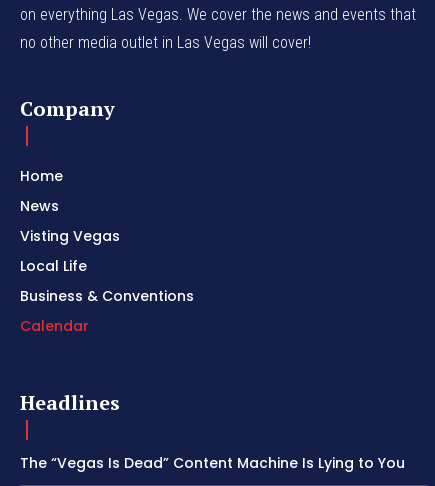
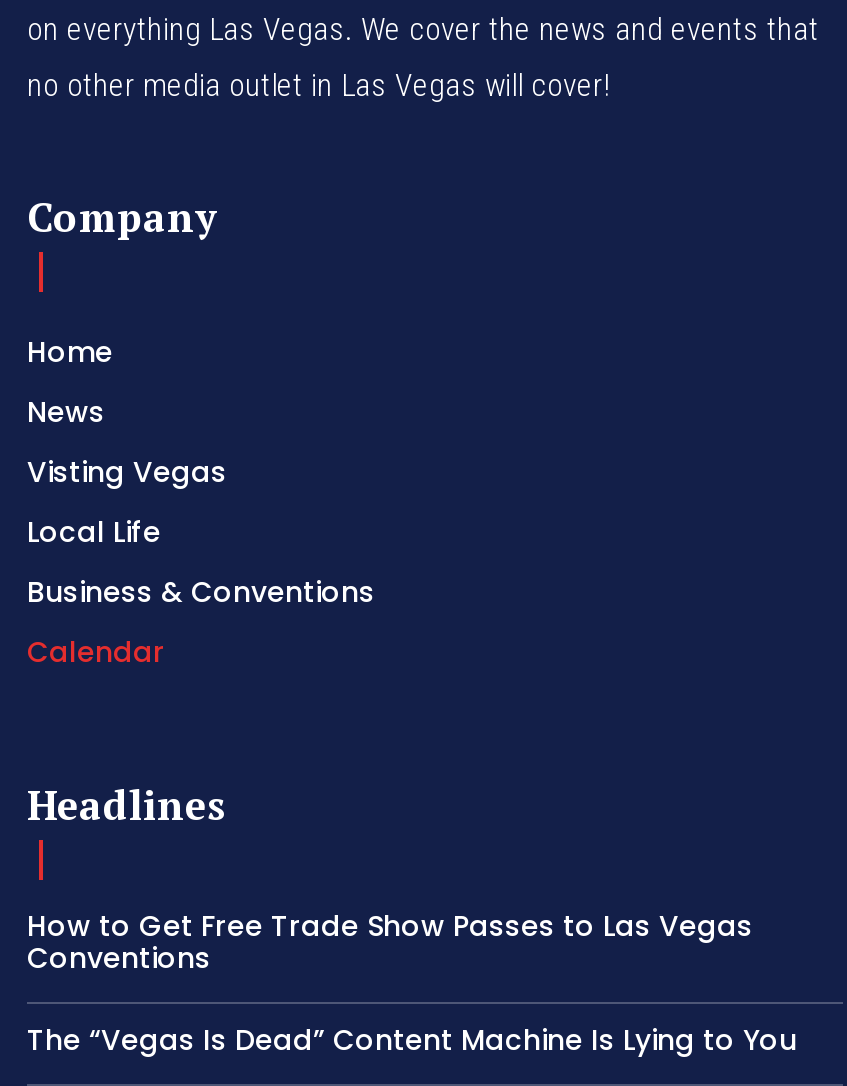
none -> [27,905,753,977] How to Get Free Trade Show Passes to Las Vegas | Conventions

